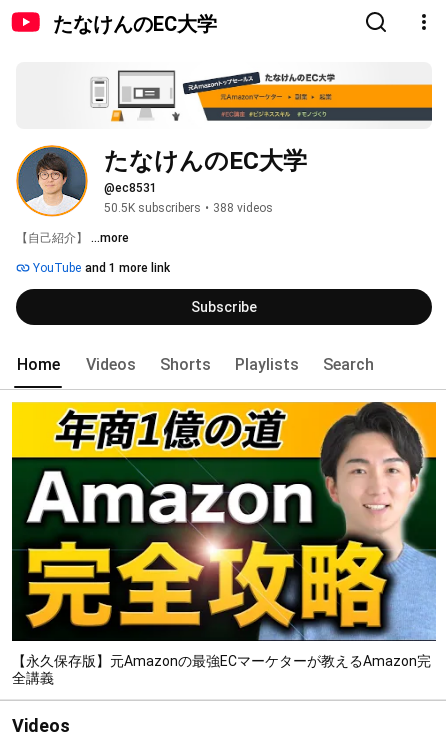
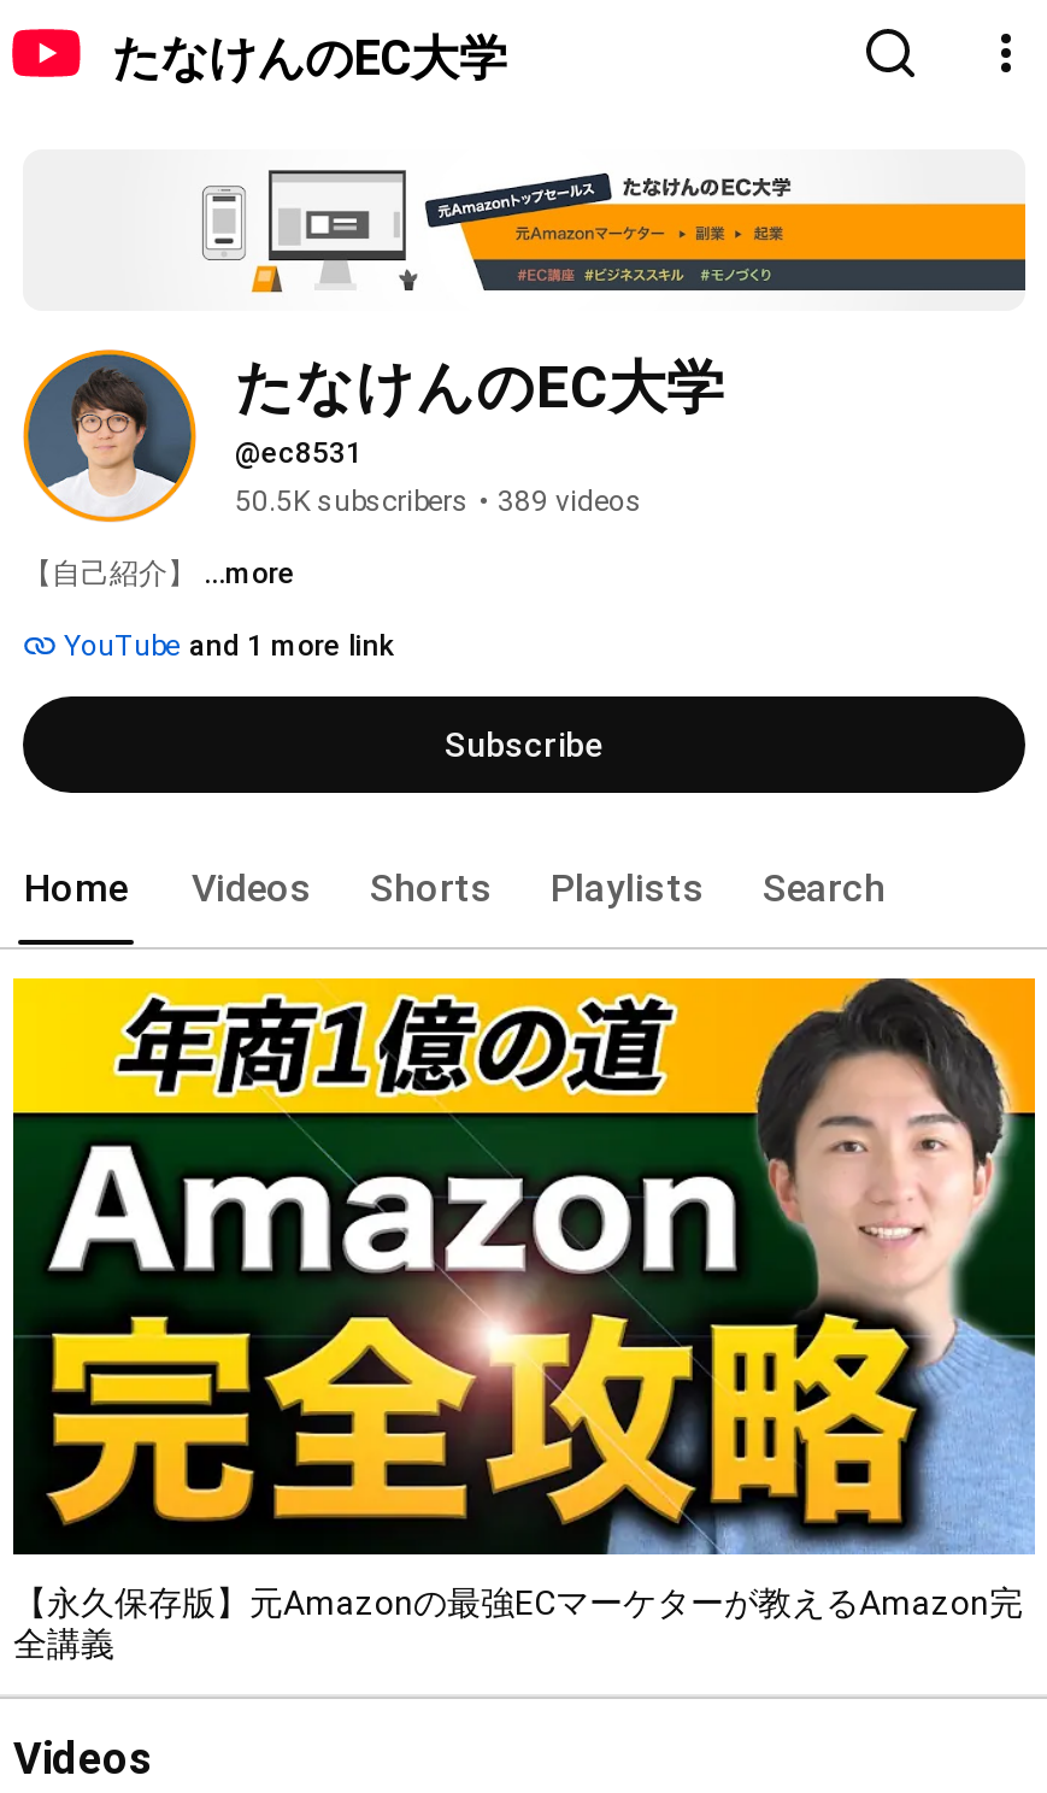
[104,201,273,215] 50.5K subscribers • 388 videos -> [235,484,642,518] 50.5K subscribers • 389 videos

